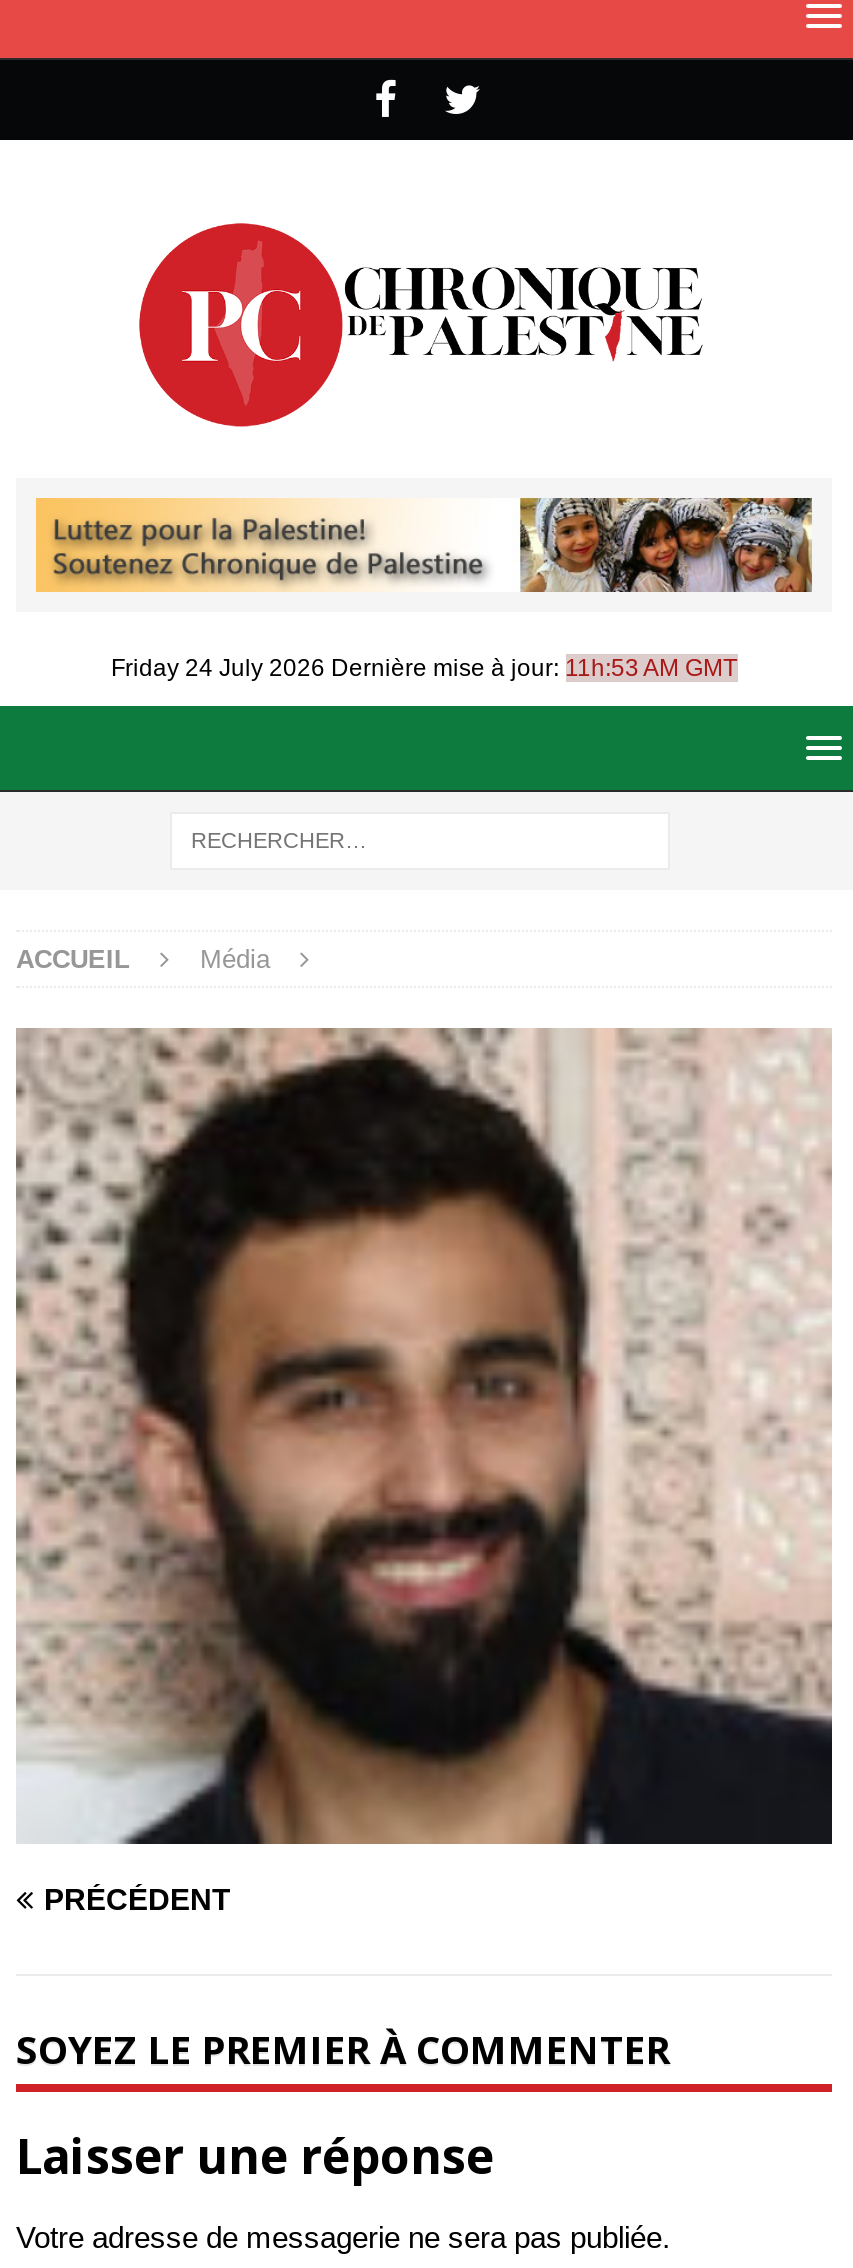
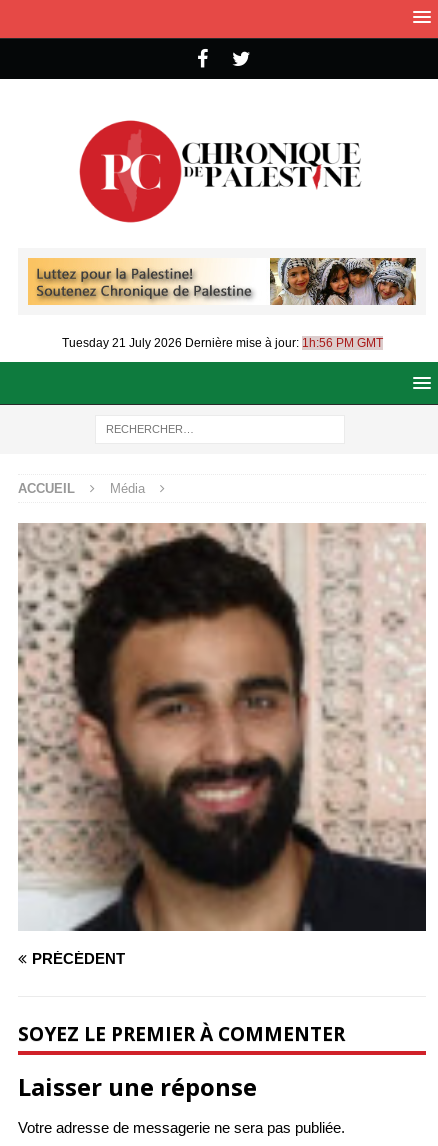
[111,653,737,681] Friday 24 July 2026 Dernière mise à jour: 11h:53 AM GMT -> [61,336,382,350] Tuesday 21 July 2026 Dernière mise à jour: 1h:56 PM GMT

